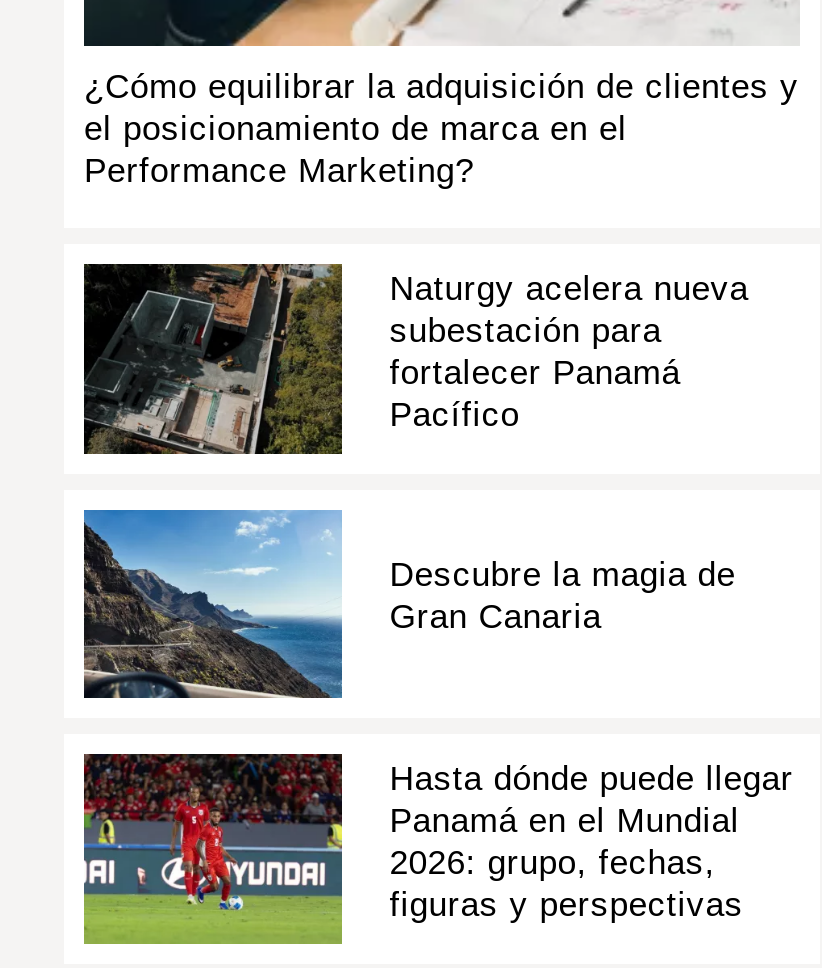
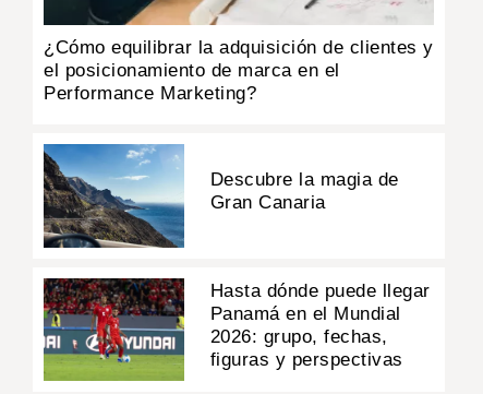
[84,262,749,456] [image] | Naturgy acelera nueva | subestación para | fortalecer Panamá | Pacífico -> none

